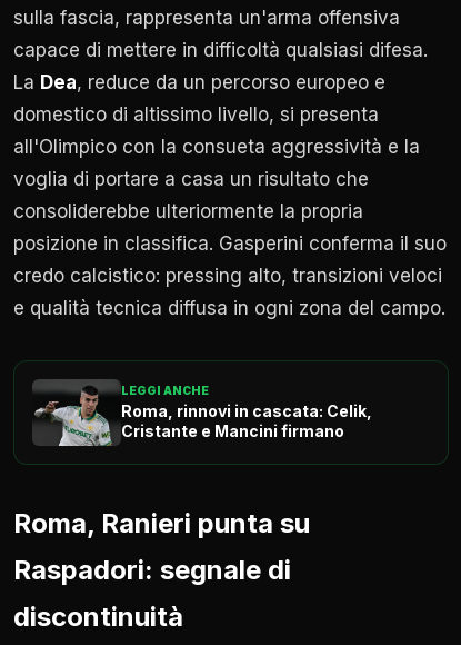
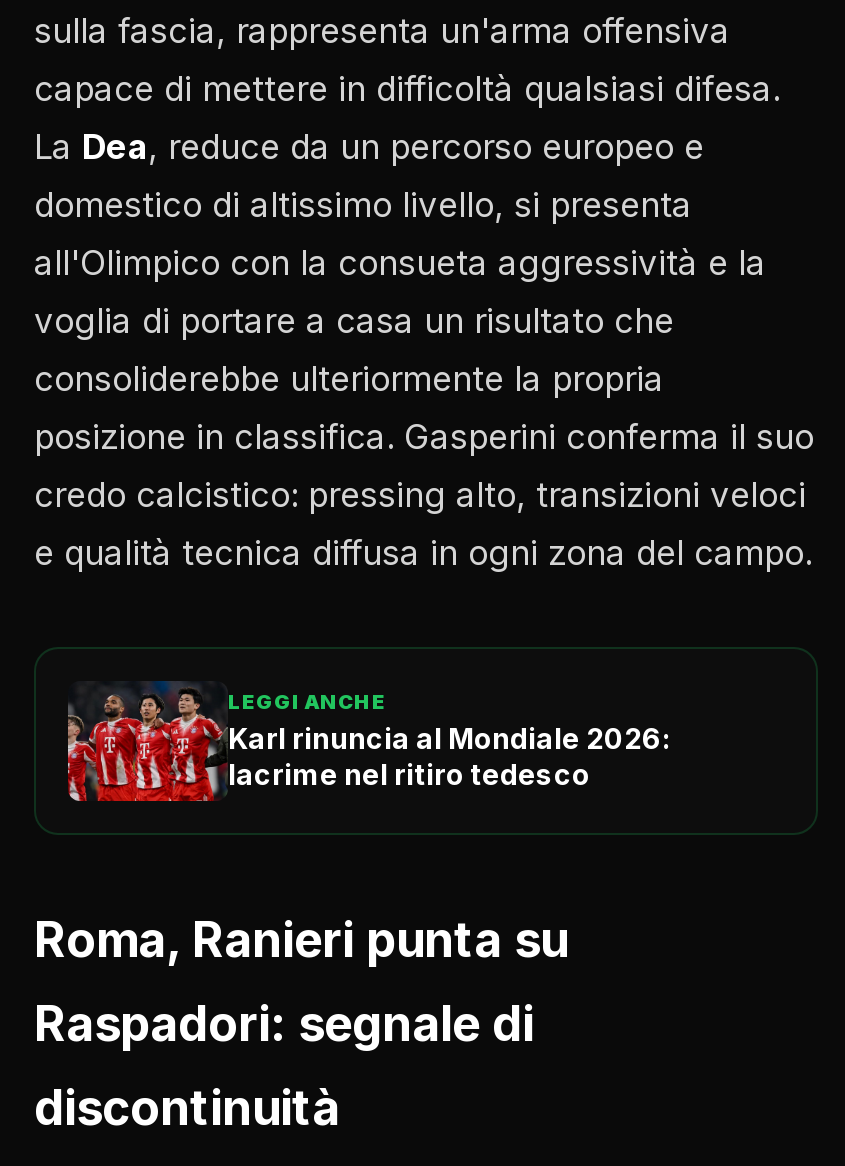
[32,379,372,447] [image] | Roma, rinnovi in cascata: Celik, | Cristante e Mancini firmano -> [66,681,670,803] [image] | Karl rinuncia al Mondiale 2026: | lacrime nel ritiro tedesco

